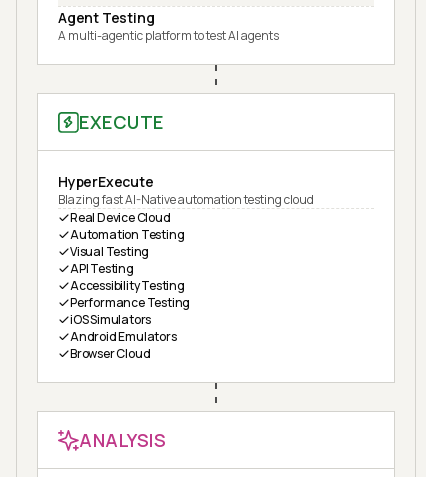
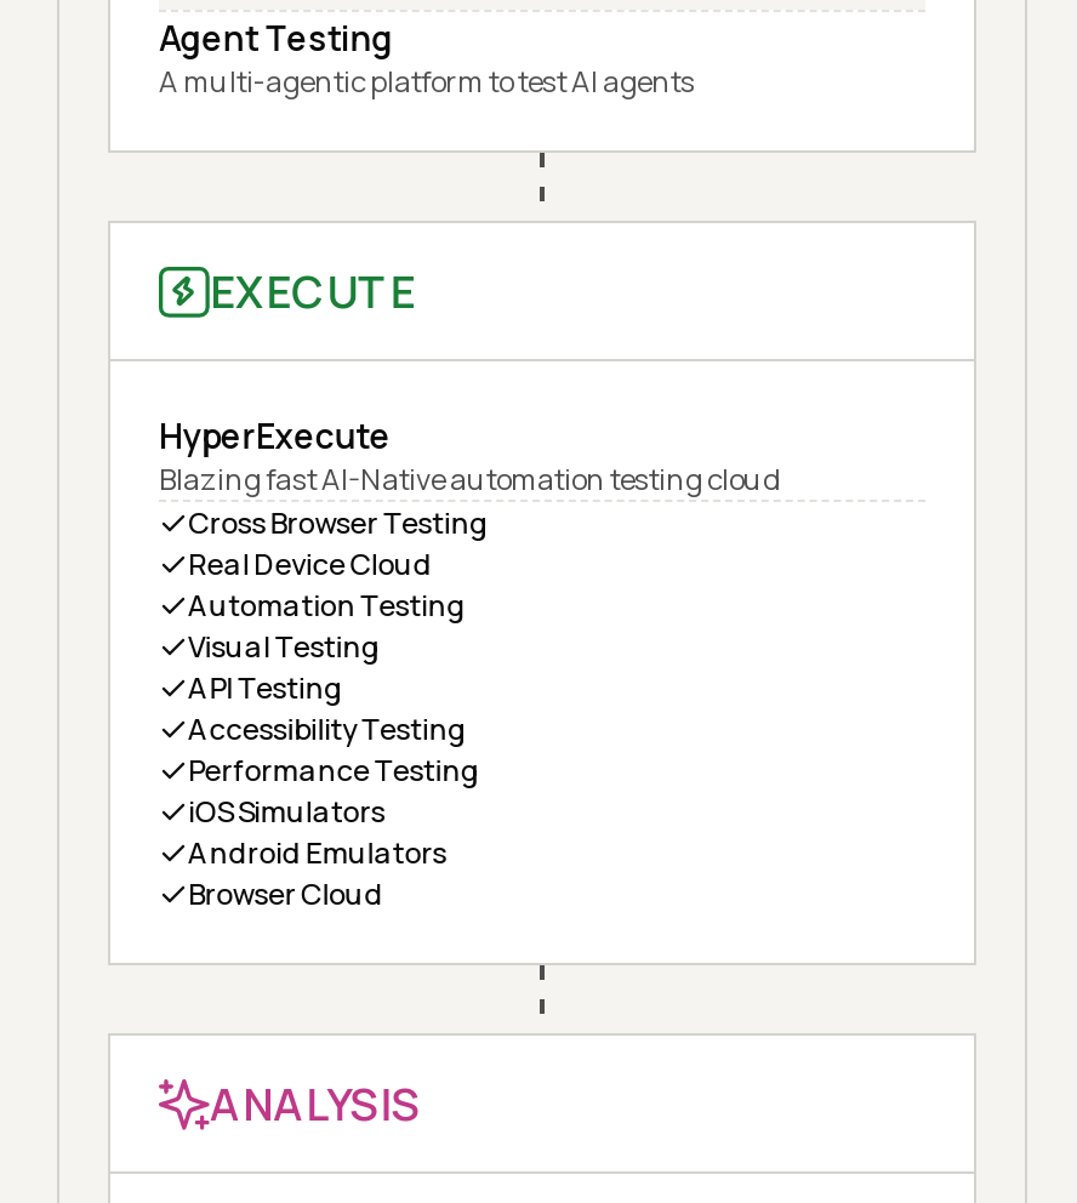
none -> [188,503,488,544] Cross Browser Testing

